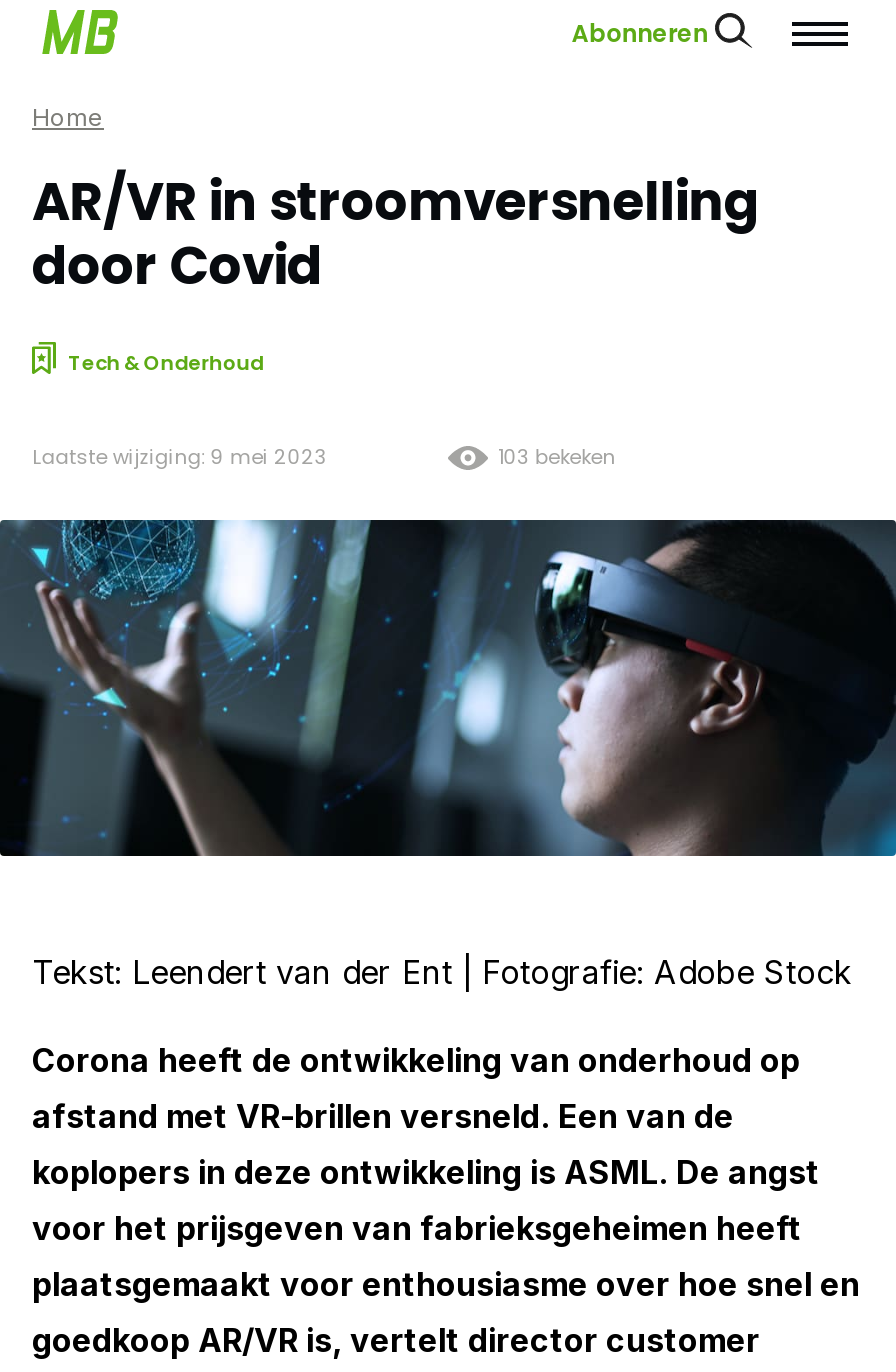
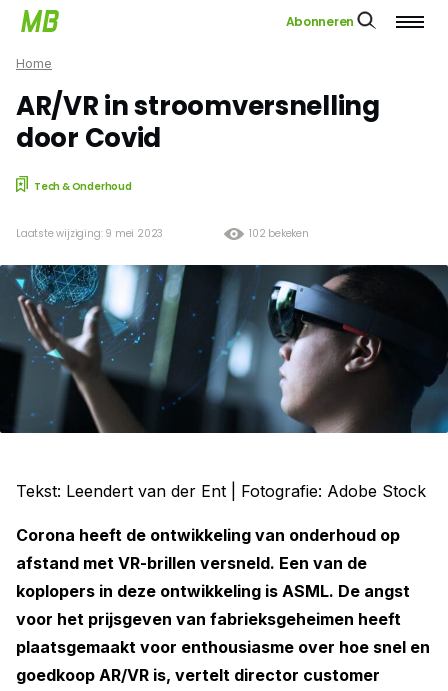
[498,442,616,472] 103 bekeken -> [249,226,309,241] 102 bekeken

